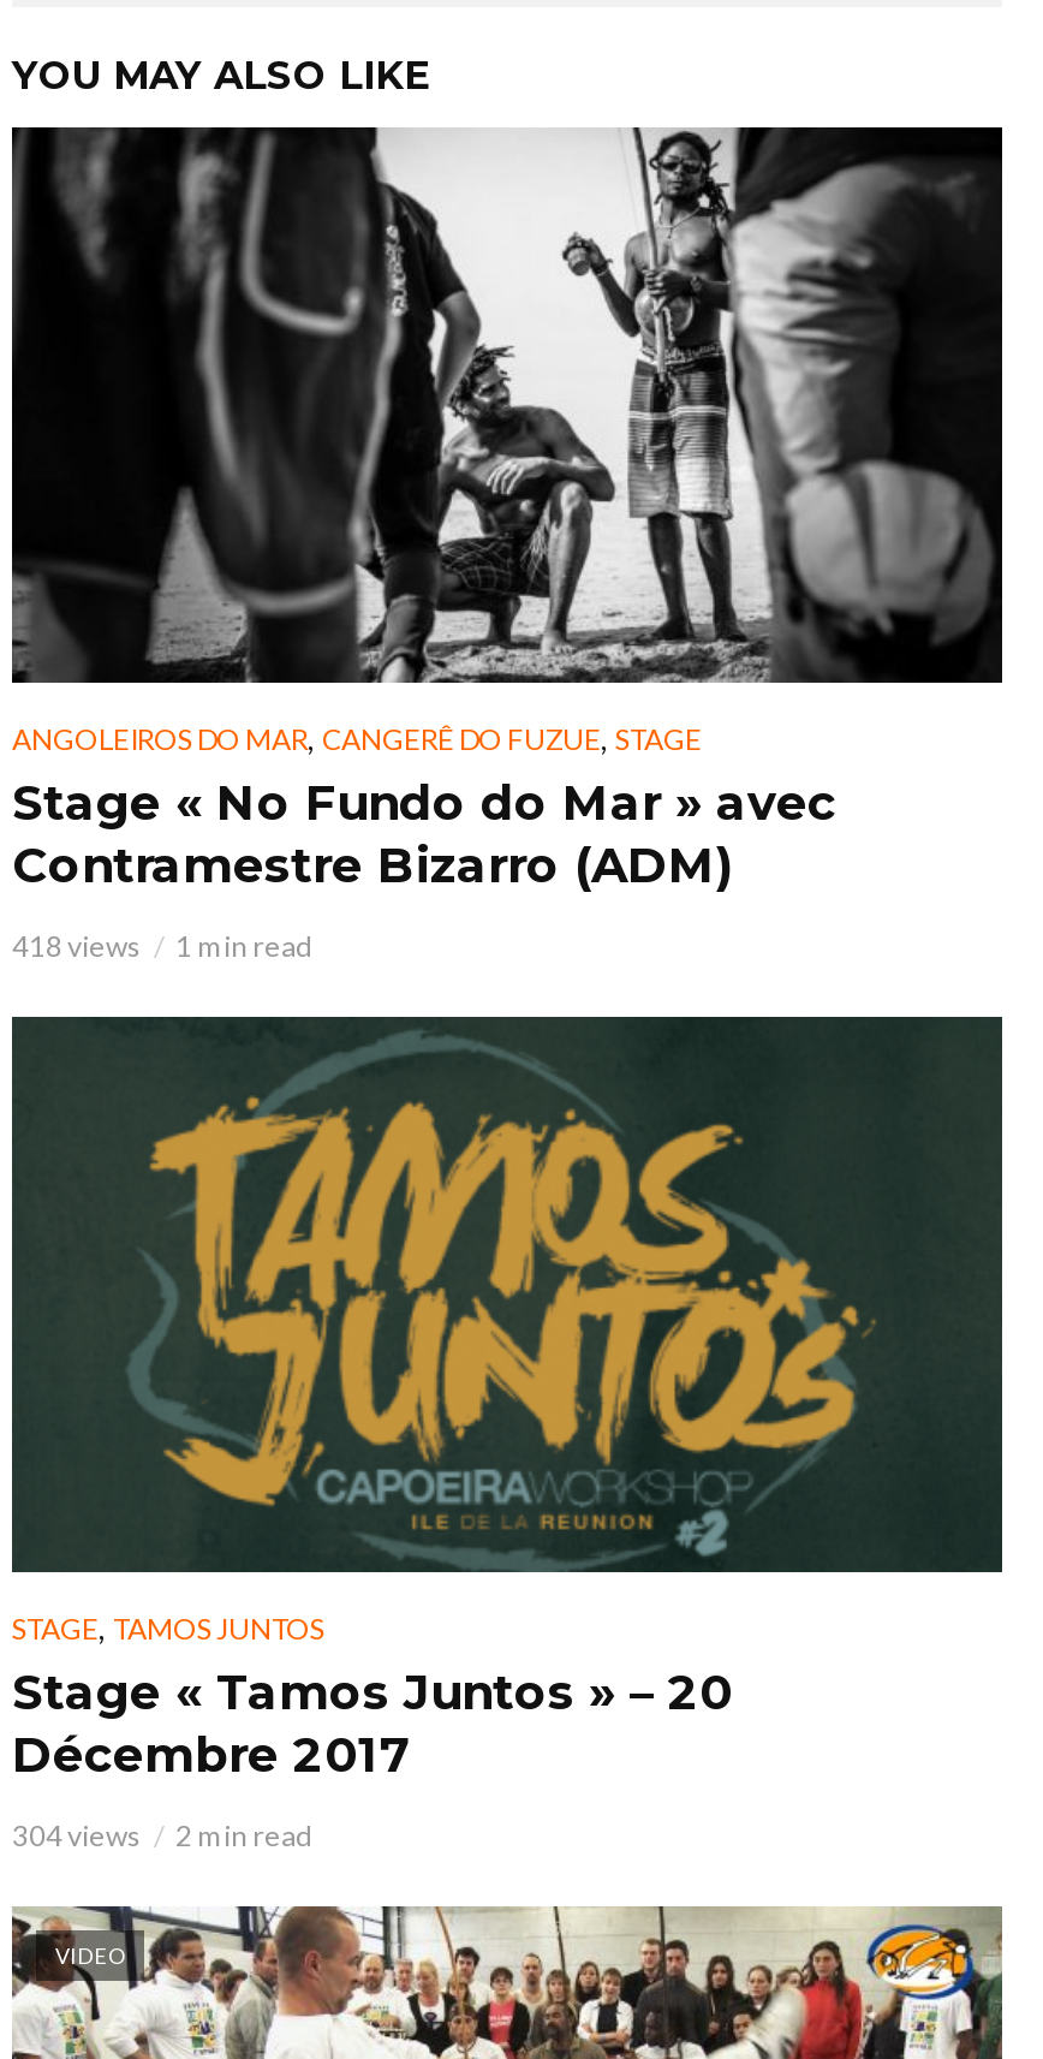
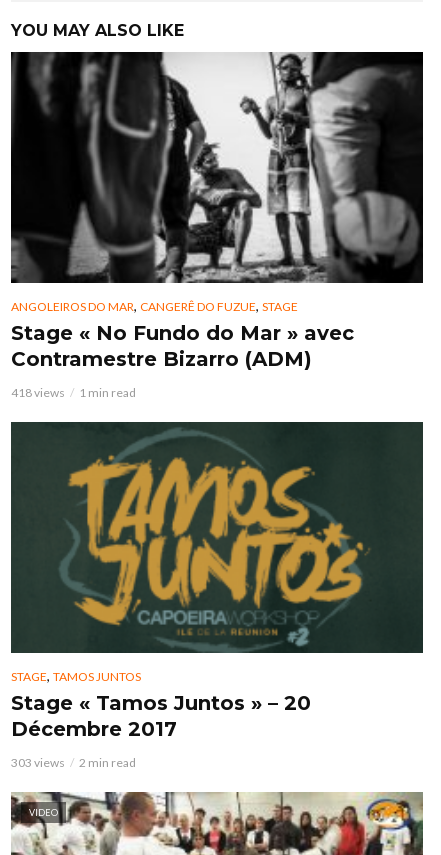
[12,1818,312,1854] 304 views 2 min read -> [11,755,136,770] 303 views 2 min read

